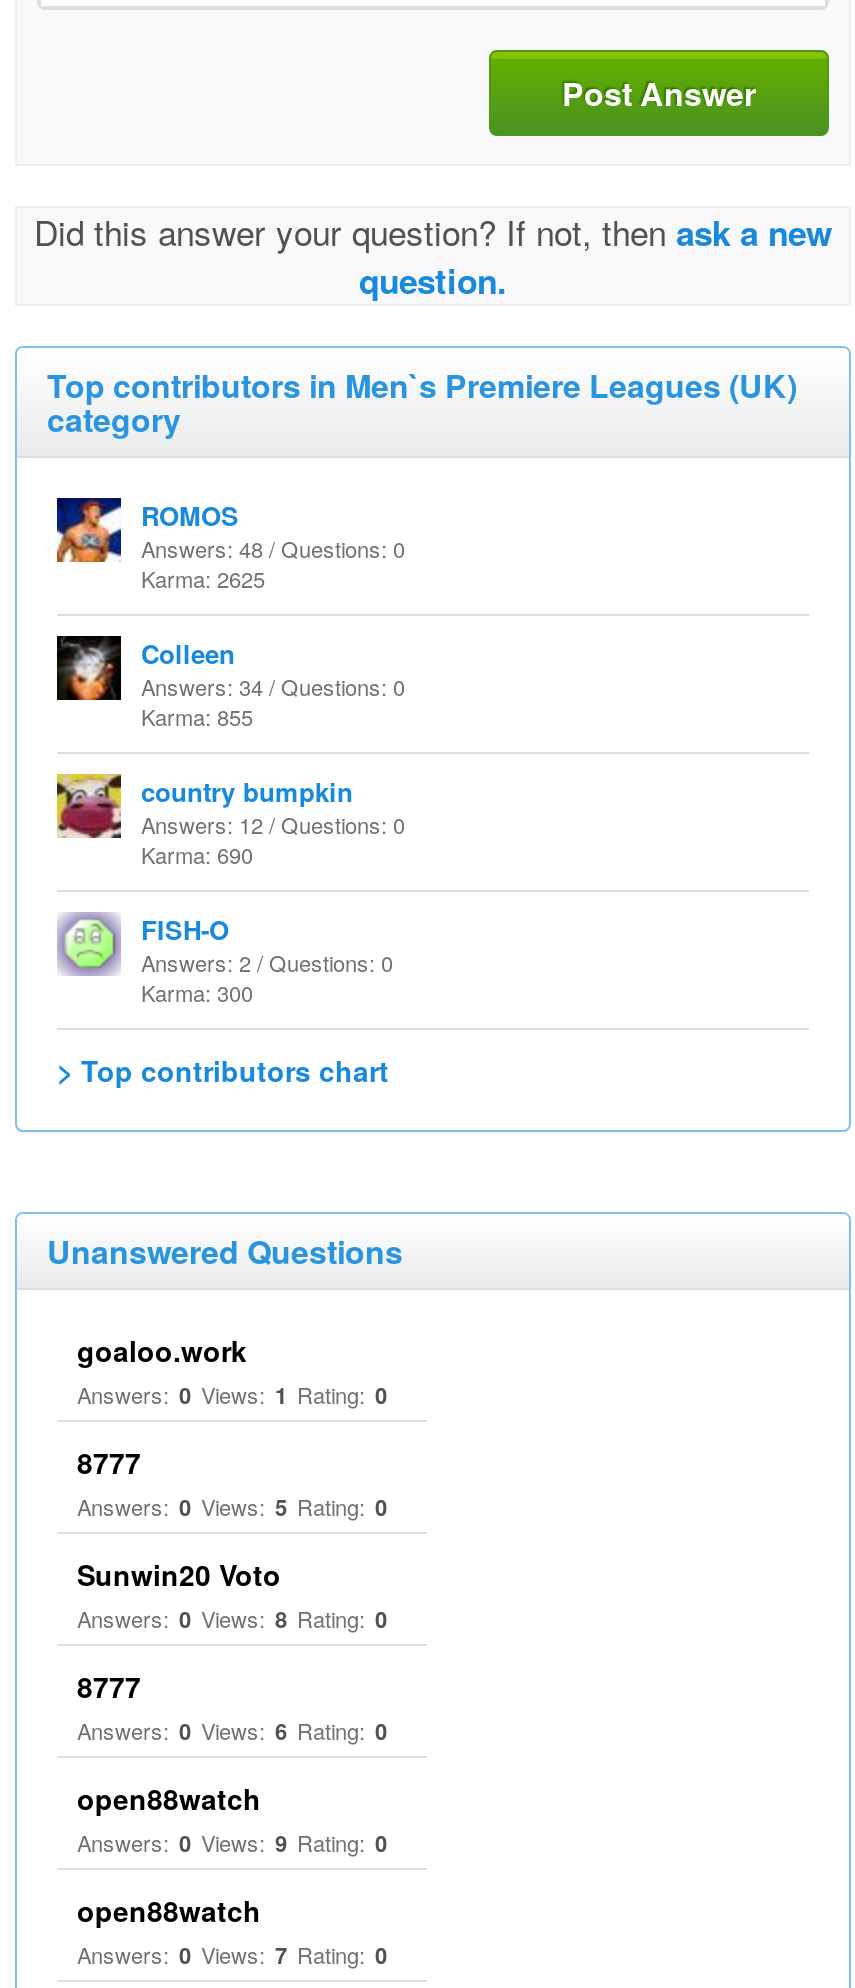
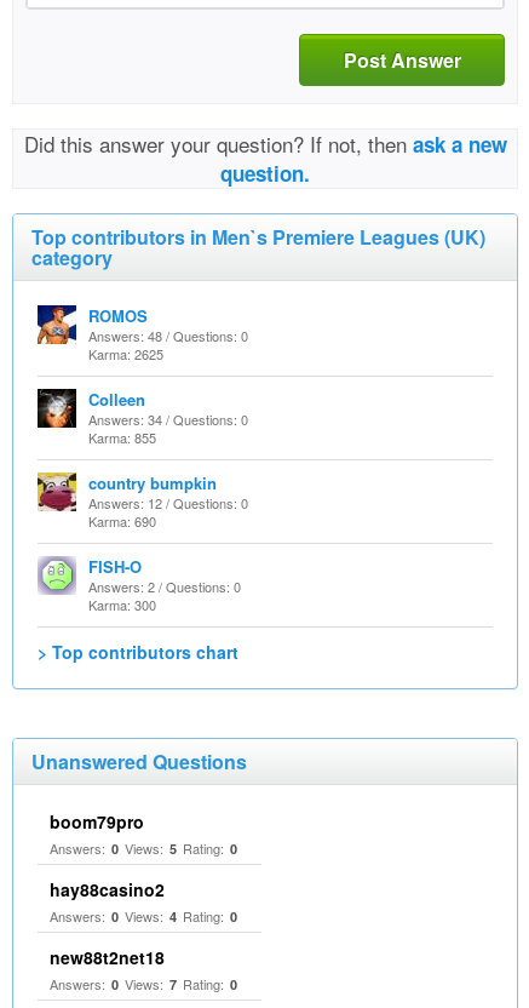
[77,1330,387,1482] goaloo.work | Answers: 0 Views: 1 Rating: 0 | 8777 -> [50,809,144,834] boom79pro
[77,1554,387,1930] Sunwin20 Voto | Answers: 0 Views: 8 Rating: 0 | 8777 | Answers: 0 Views: 6 Rating: 0 | open88watch | Answers: 0 Views: 9 Rating: 0 | open88watch -> [50,877,237,969] hay88casino2 | Answers: 0 Views: 4 Rating: 0 | new88t2net18

